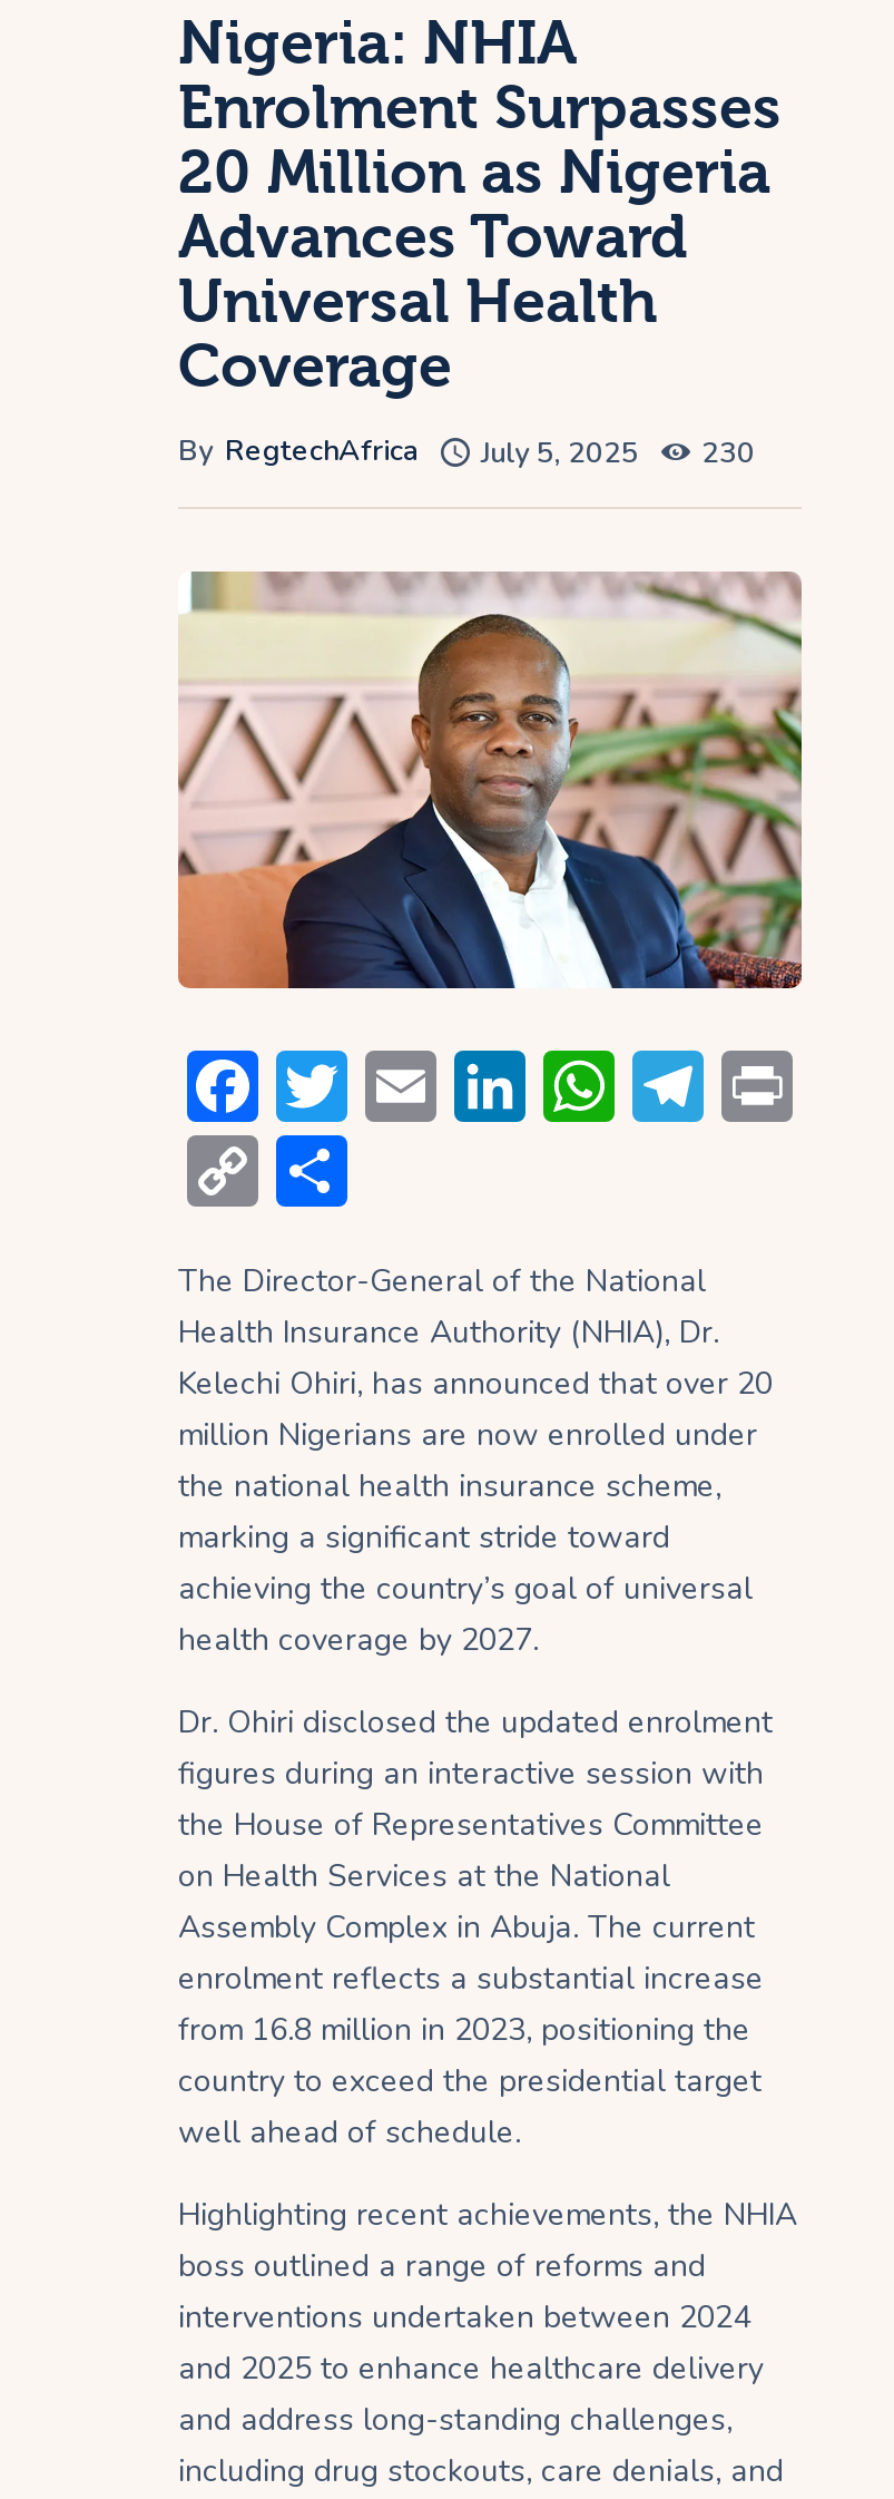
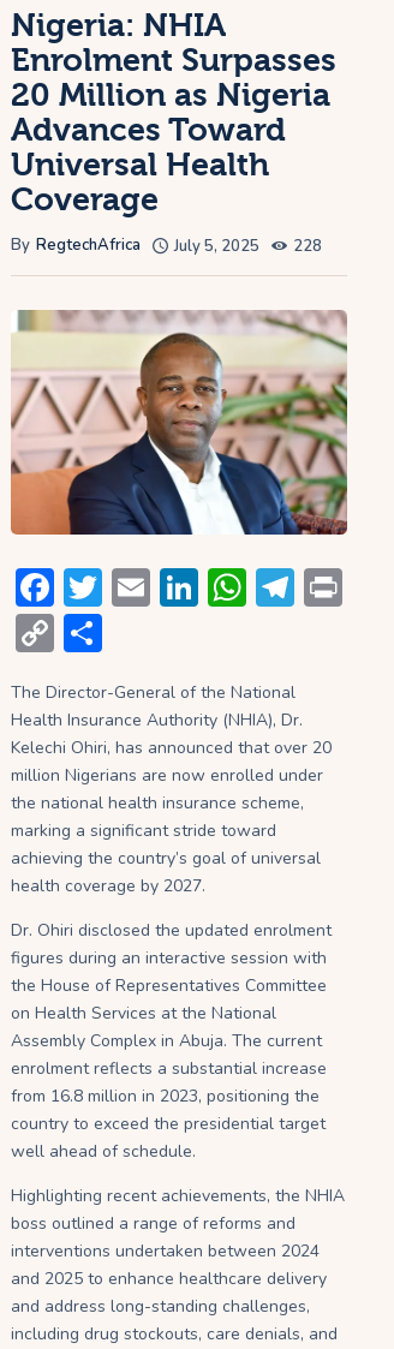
[178,431,755,474] By RegtechAfrica July 5, 2025 230 -> [11,234,322,257] By RegtechAfrica July 5, 2025 228

